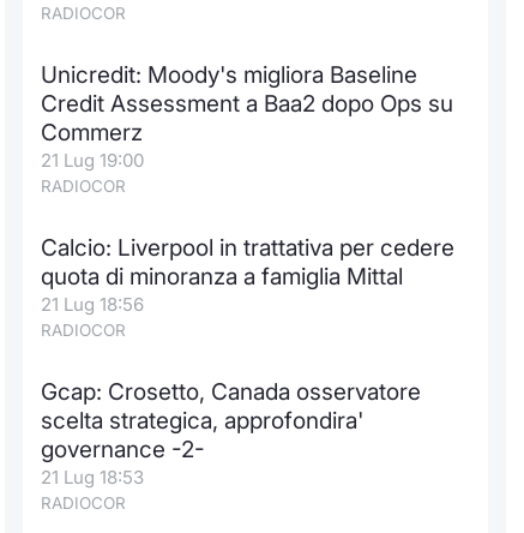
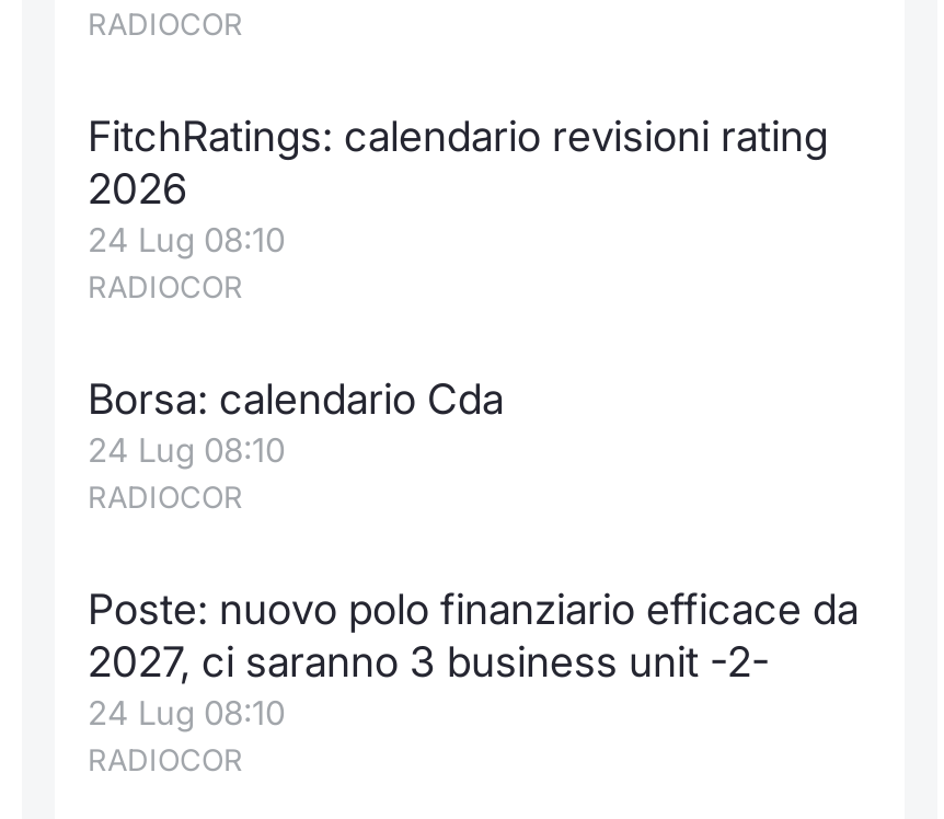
[41,61,453,172] Unicredit: Moody's migliora Baseline | Credit Assessment a Baa2 dopo Ops su | Commerz | 21 Lug 19:00 -> [88,112,828,261] FitchRatings: calendario revisioni rating | 2026 | 24 Lug 08:10
[41,234,454,316] Calcio: Liverpool in trattativa per cedere | quota di minoranza a famiglia Mittal | 21 Lug 18:56 -> [88,374,504,471] Borsa: calendario Cda | 24 Lug 08:10
[41,378,421,489] Gcap: Crosetto, Canada osservatore | scelta strategica, approfondira' | governance -2- | 21 Lug 18:53 -> [88,585,859,734] Poste: nuovo polo finanziario efficace da | 2027, ci saranno 3 business unit -2- | 24 Lug 08:10

